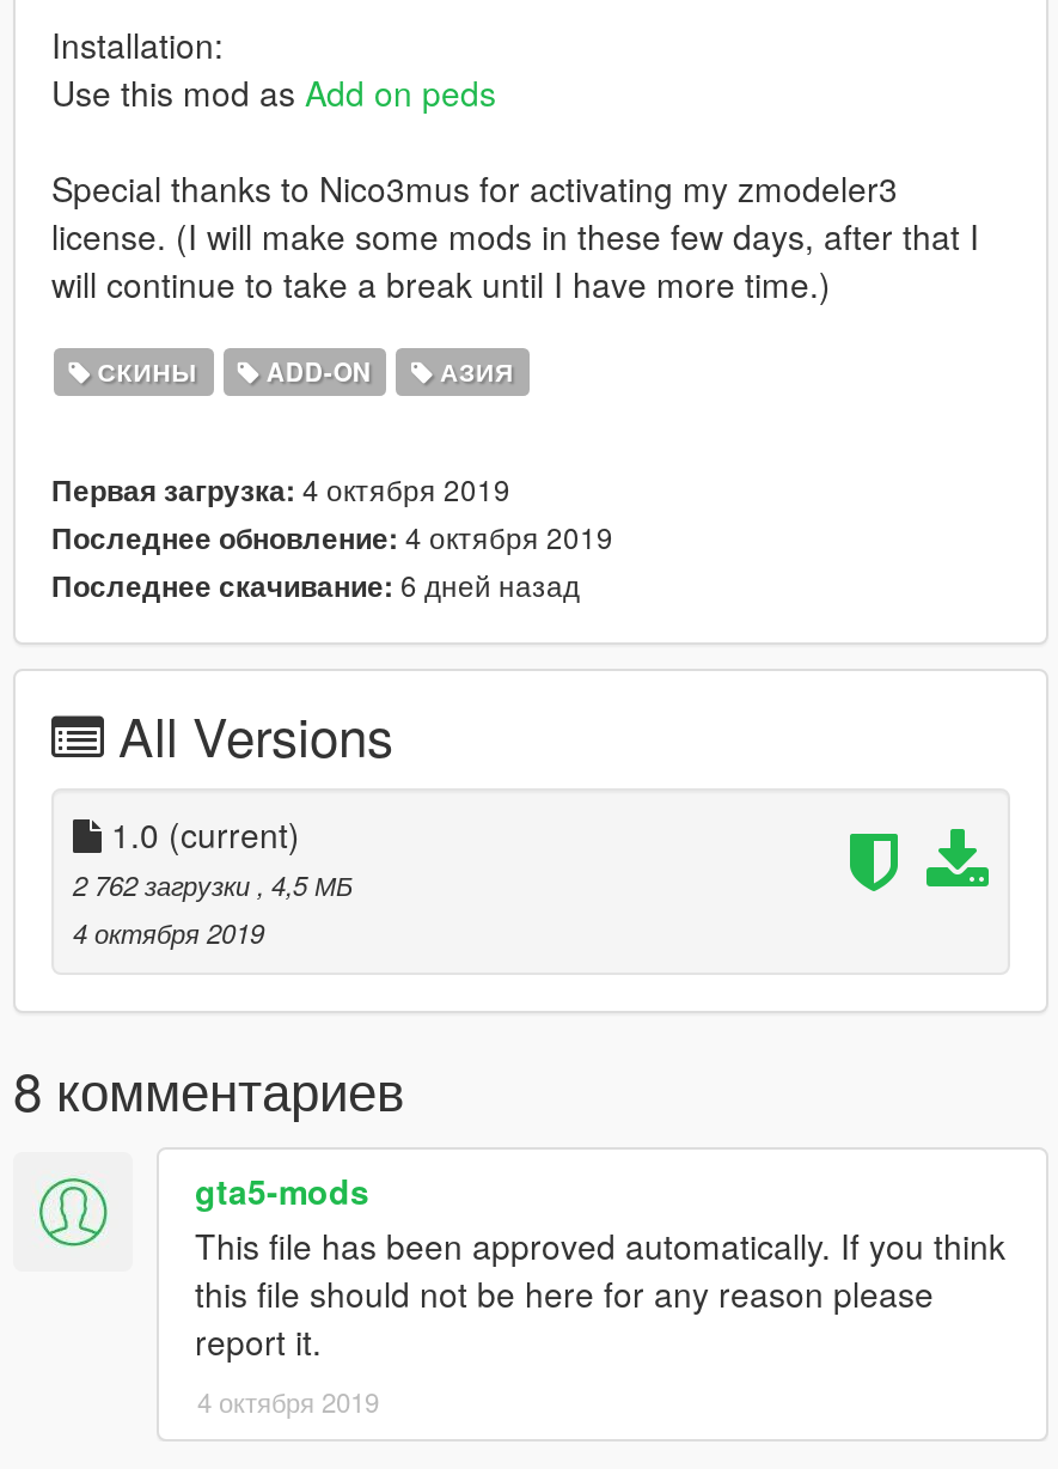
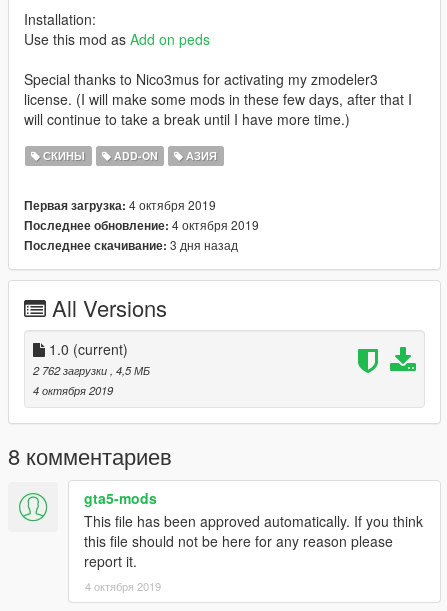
[51,564,580,607] Последнее скачивание: 6 дней назад -> [24,236,238,254] Последнее скачивание: 3 дня назад

